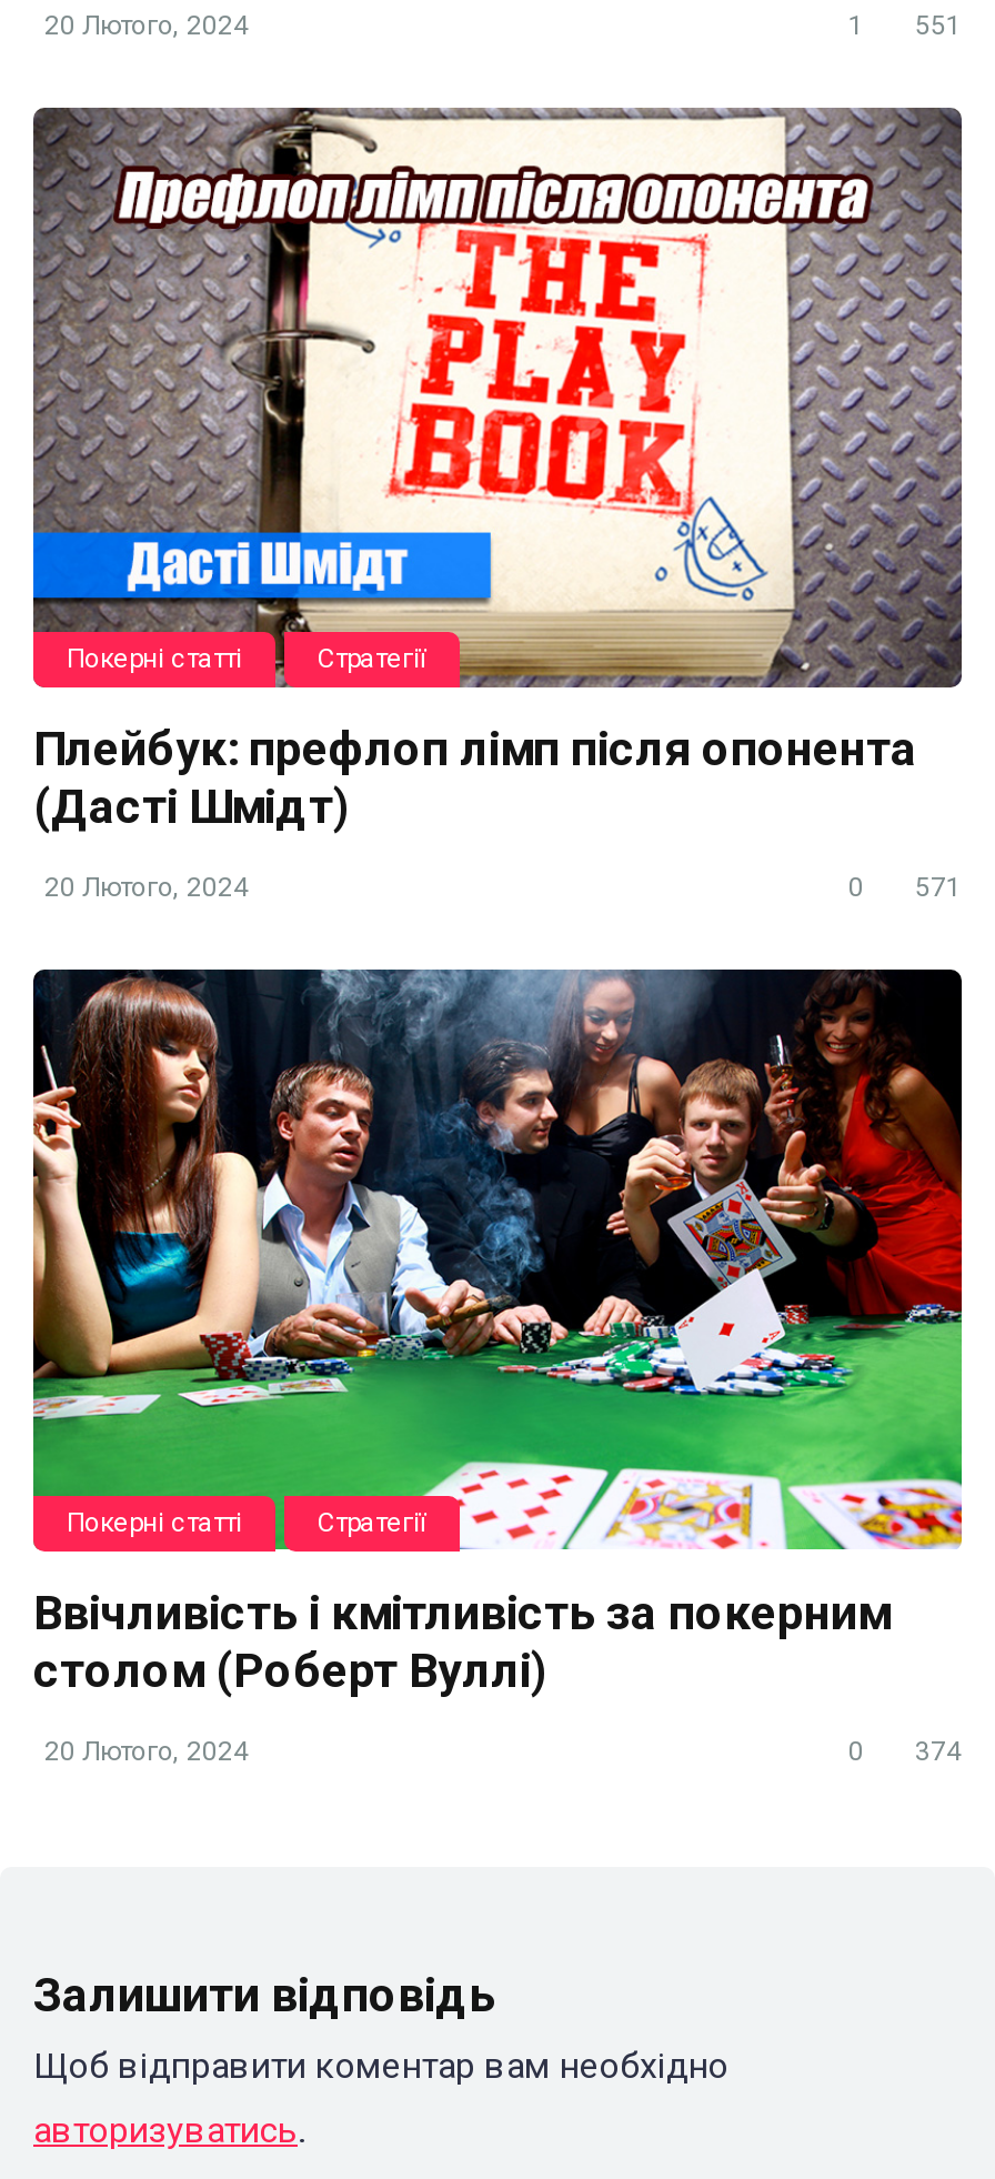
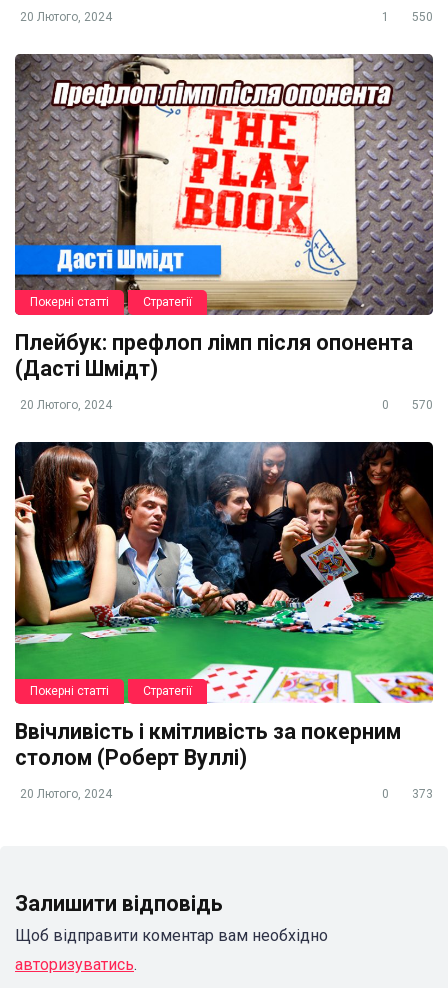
[848,10,962,42] 1 551 -> [382,10,433,24] 1 550
[848,873,962,904] 0 571 -> [382,398,433,412] 0 570
[848,1735,962,1766] 0 374 -> [382,787,433,801] 0 373

